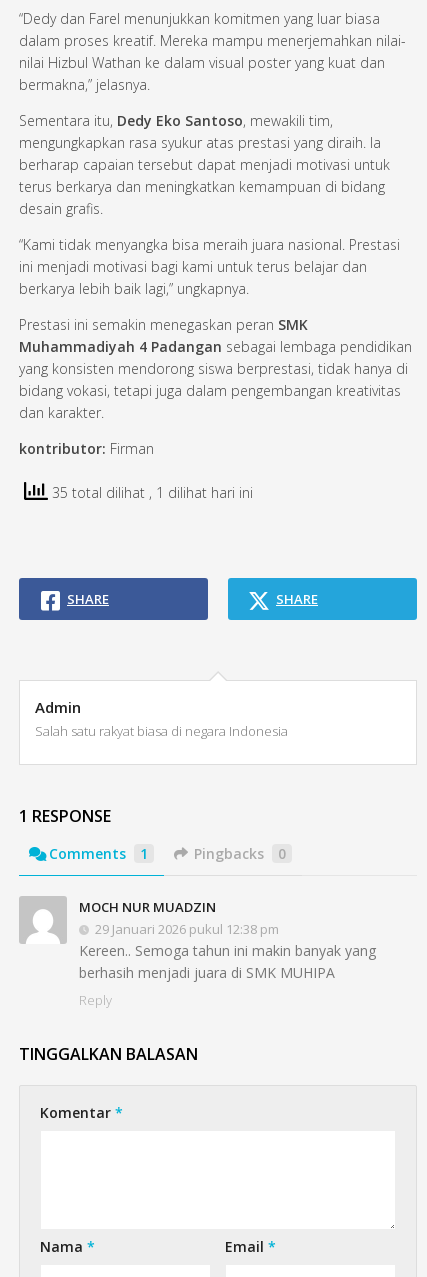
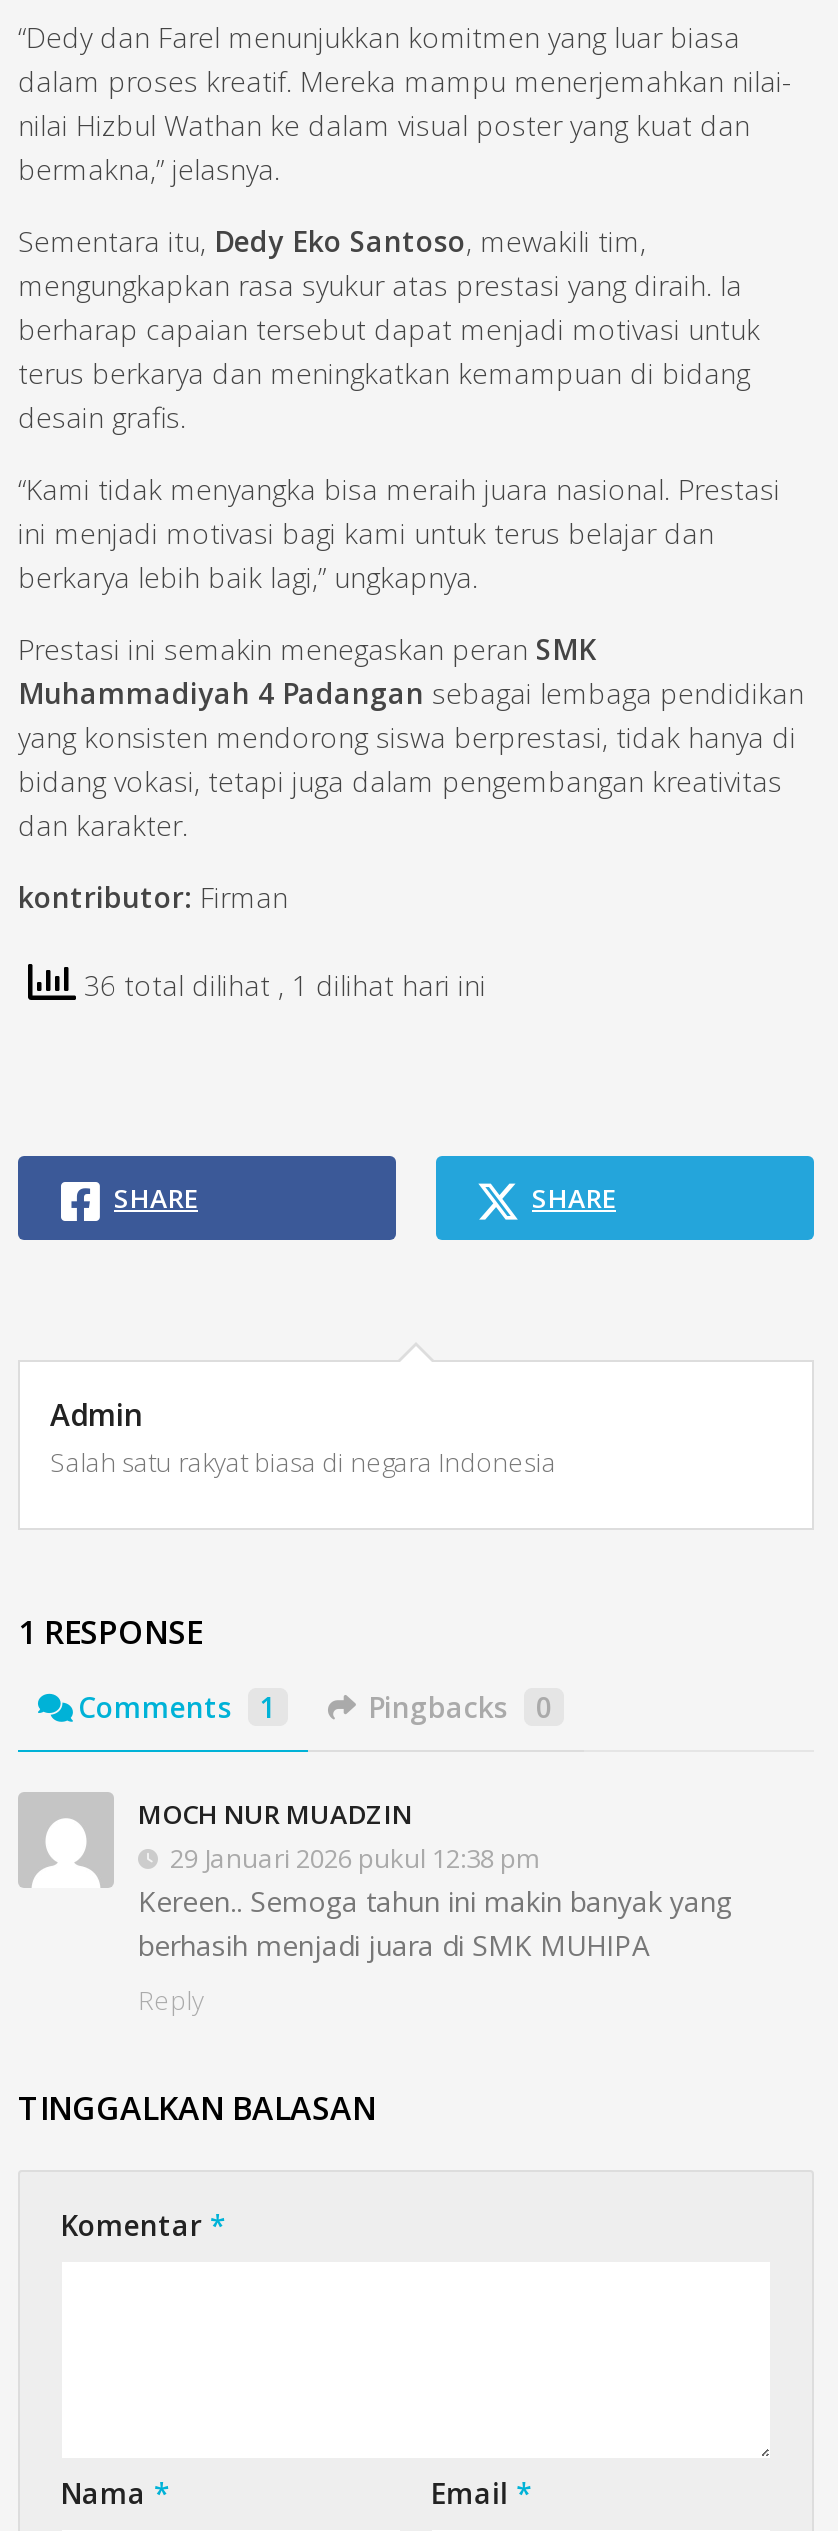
[48,483,253,502] 35 total dilihat, 1 dilihat hari ini -> [76,966,486,1004] 36 total dilihat, 1 dilihat hari ini

